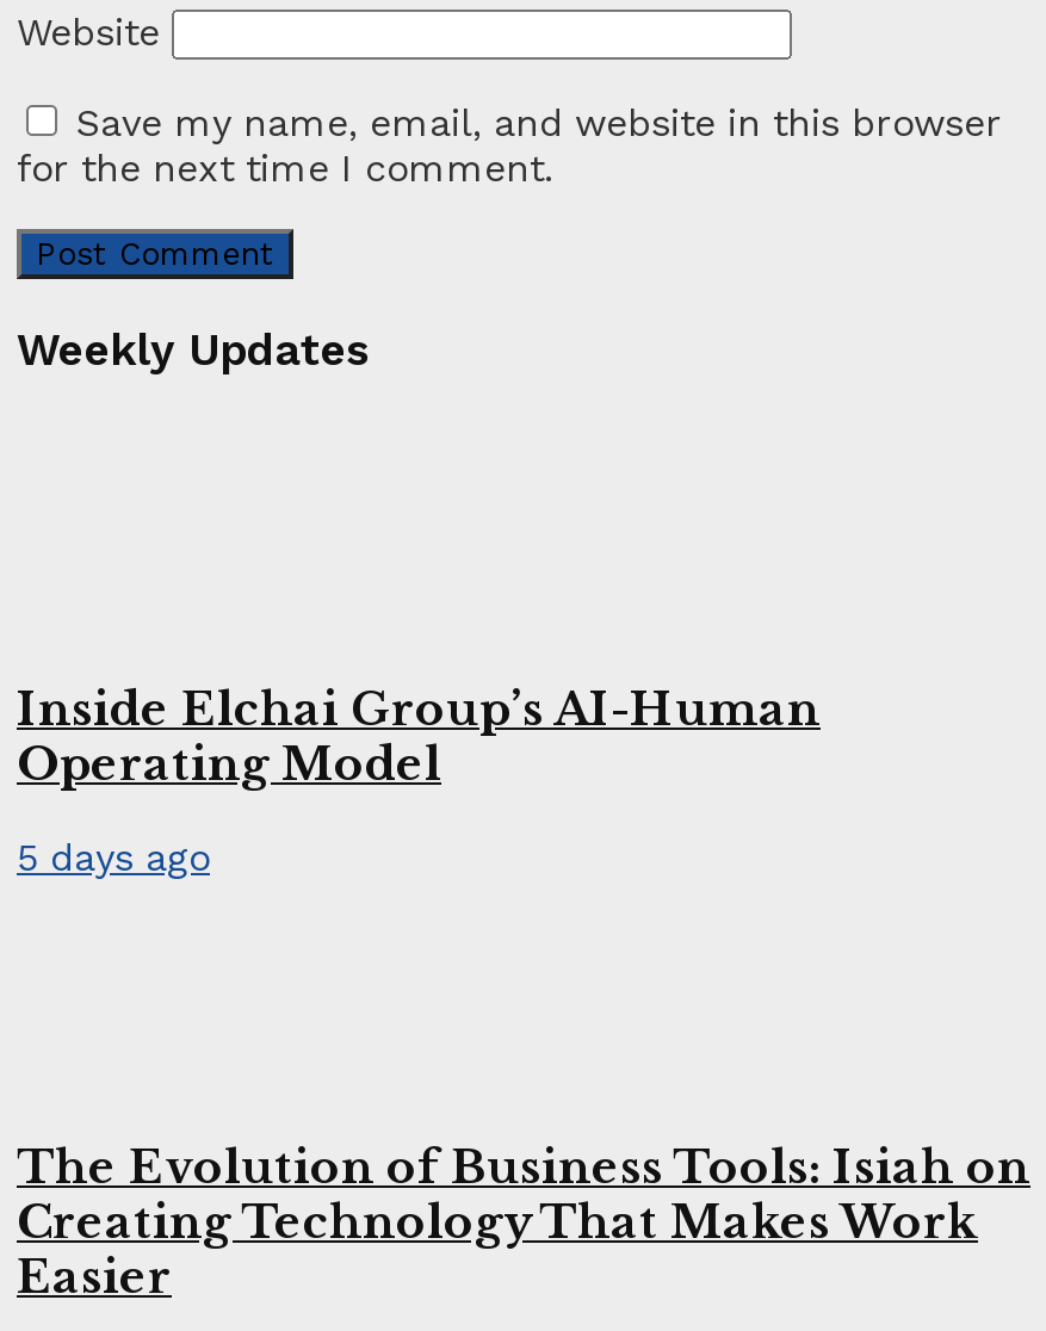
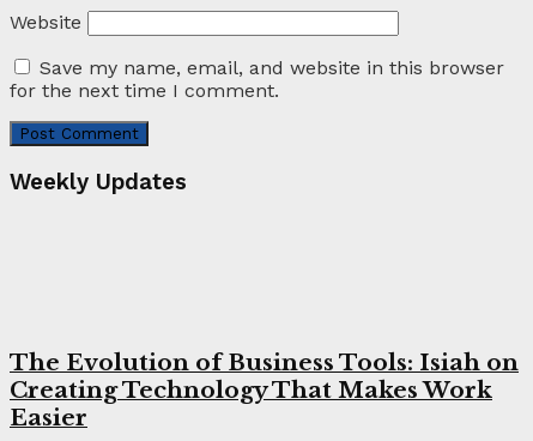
[17,681,821,881] Inside Elchai Group’s AI-Human | Operating Model | 5 days ago -> none

